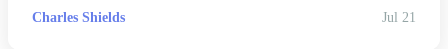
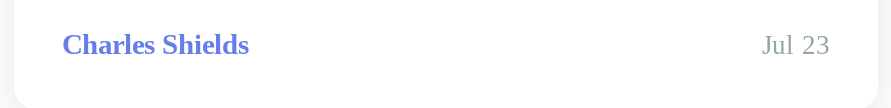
[382,10,416,25] Jul 21 -> [762,29,830,59] Jul 23

